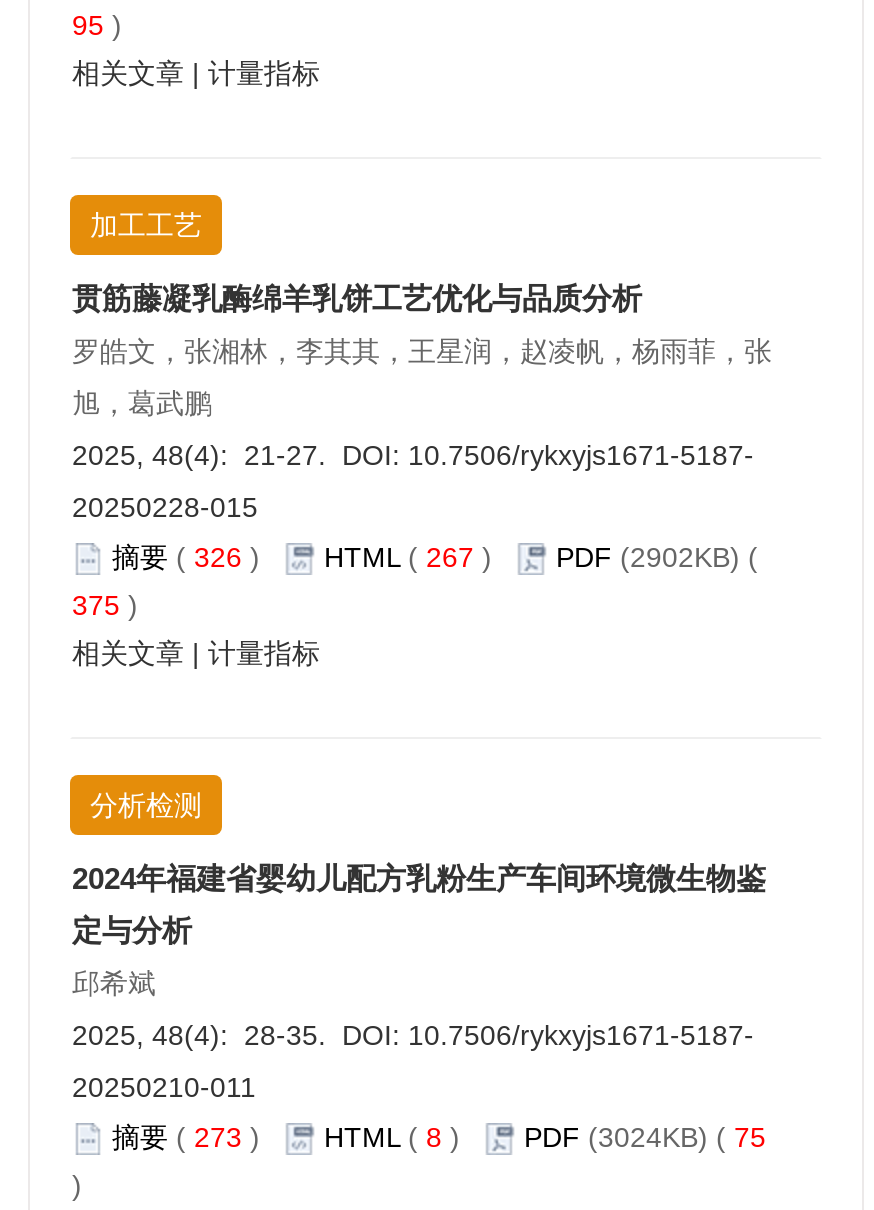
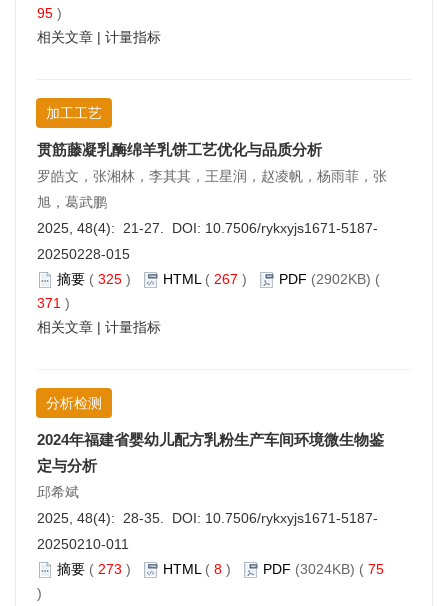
[112,541,758,573] 摘要(326) HTML ( 267) PDF (2902KB) ( -> [57,271,380,287] 摘要(325) HTML ( 267) PDF (2902KB) (
[72,589,154,621] 375) -> [37,295,78,311] 371)

